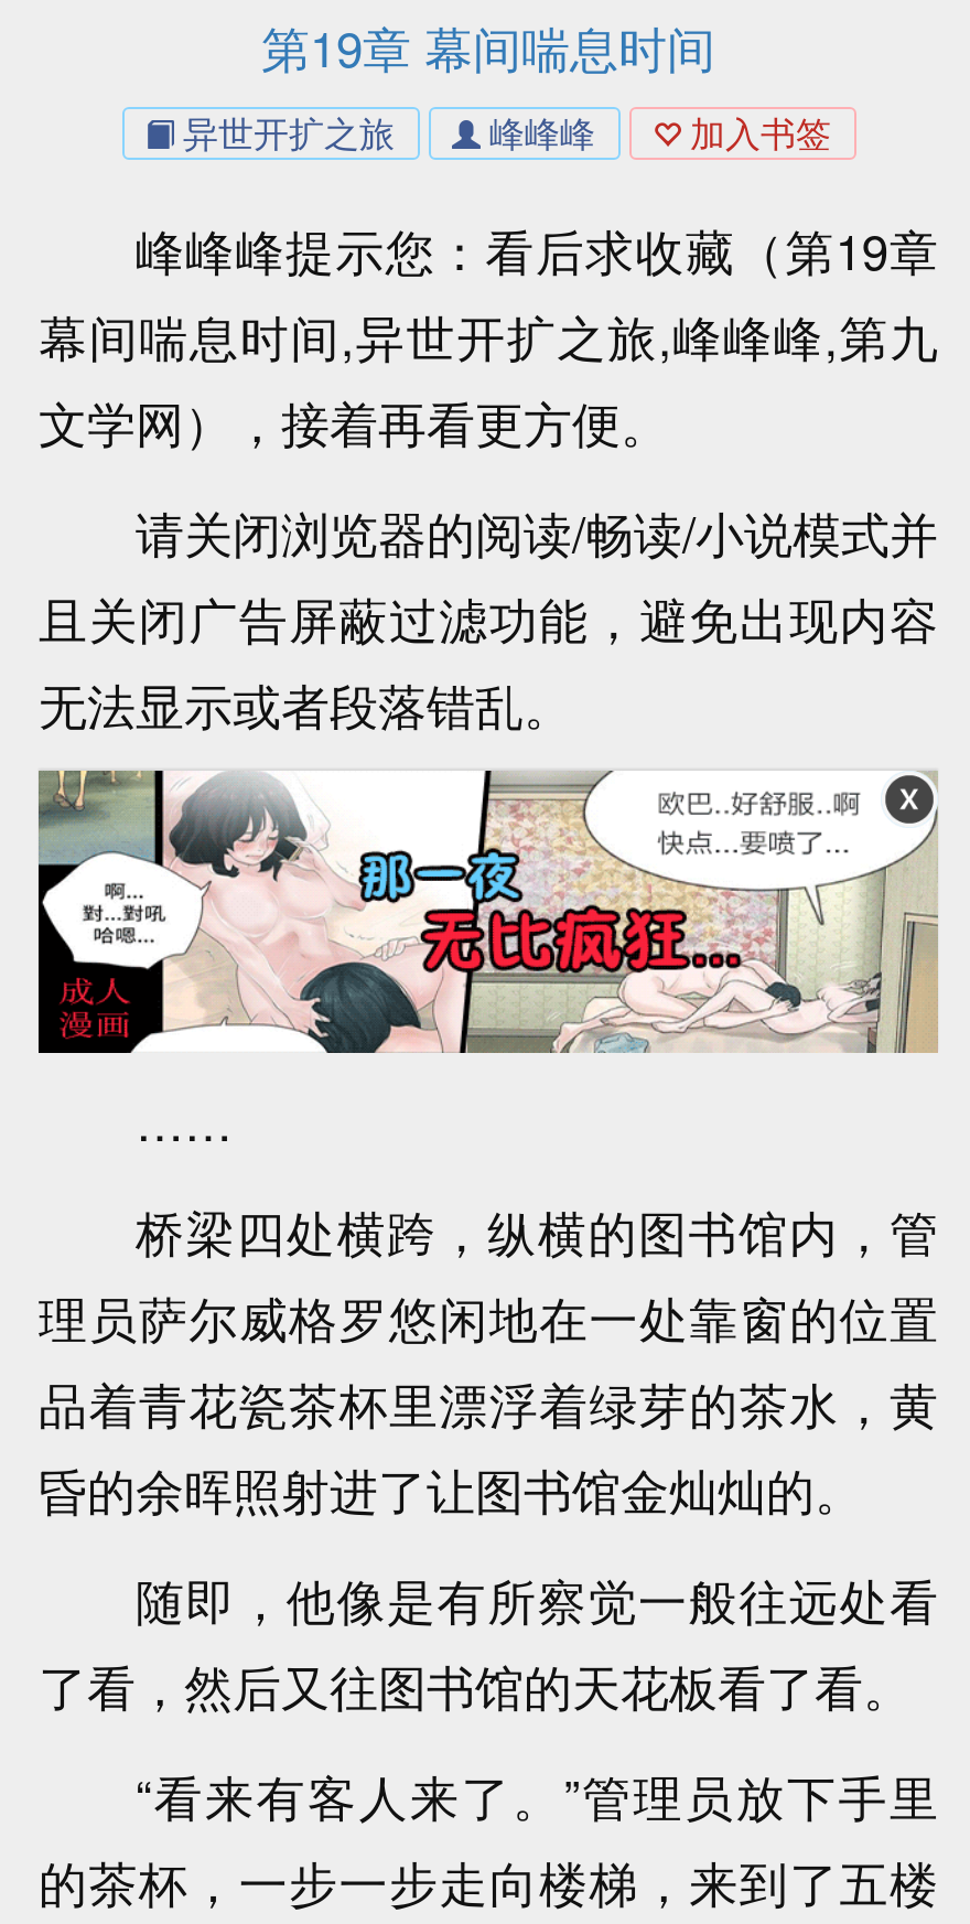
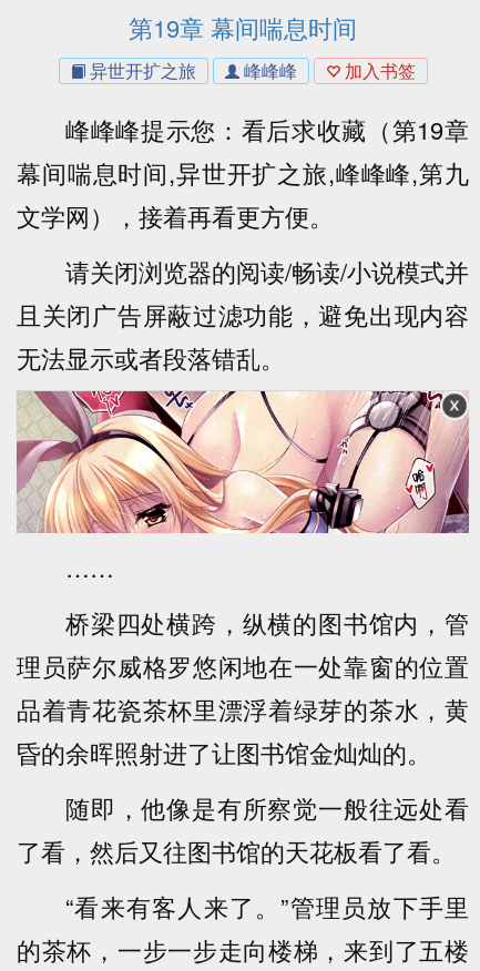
[36,768,938,1055] [image] -> [16,390,470,534] [image]

